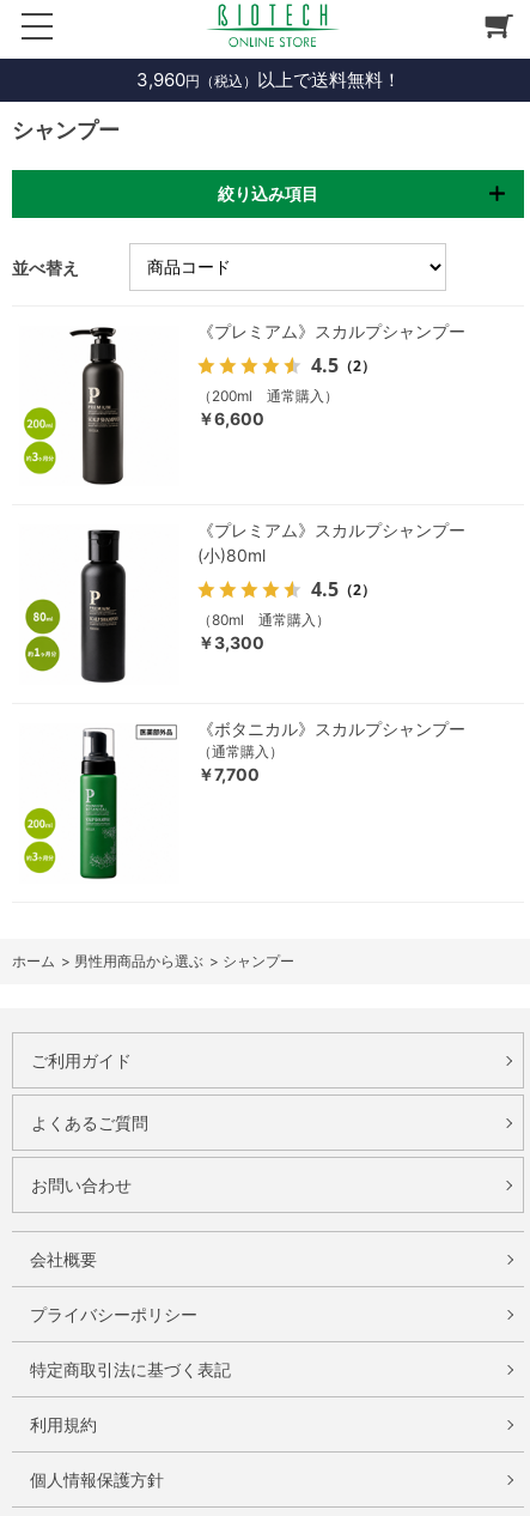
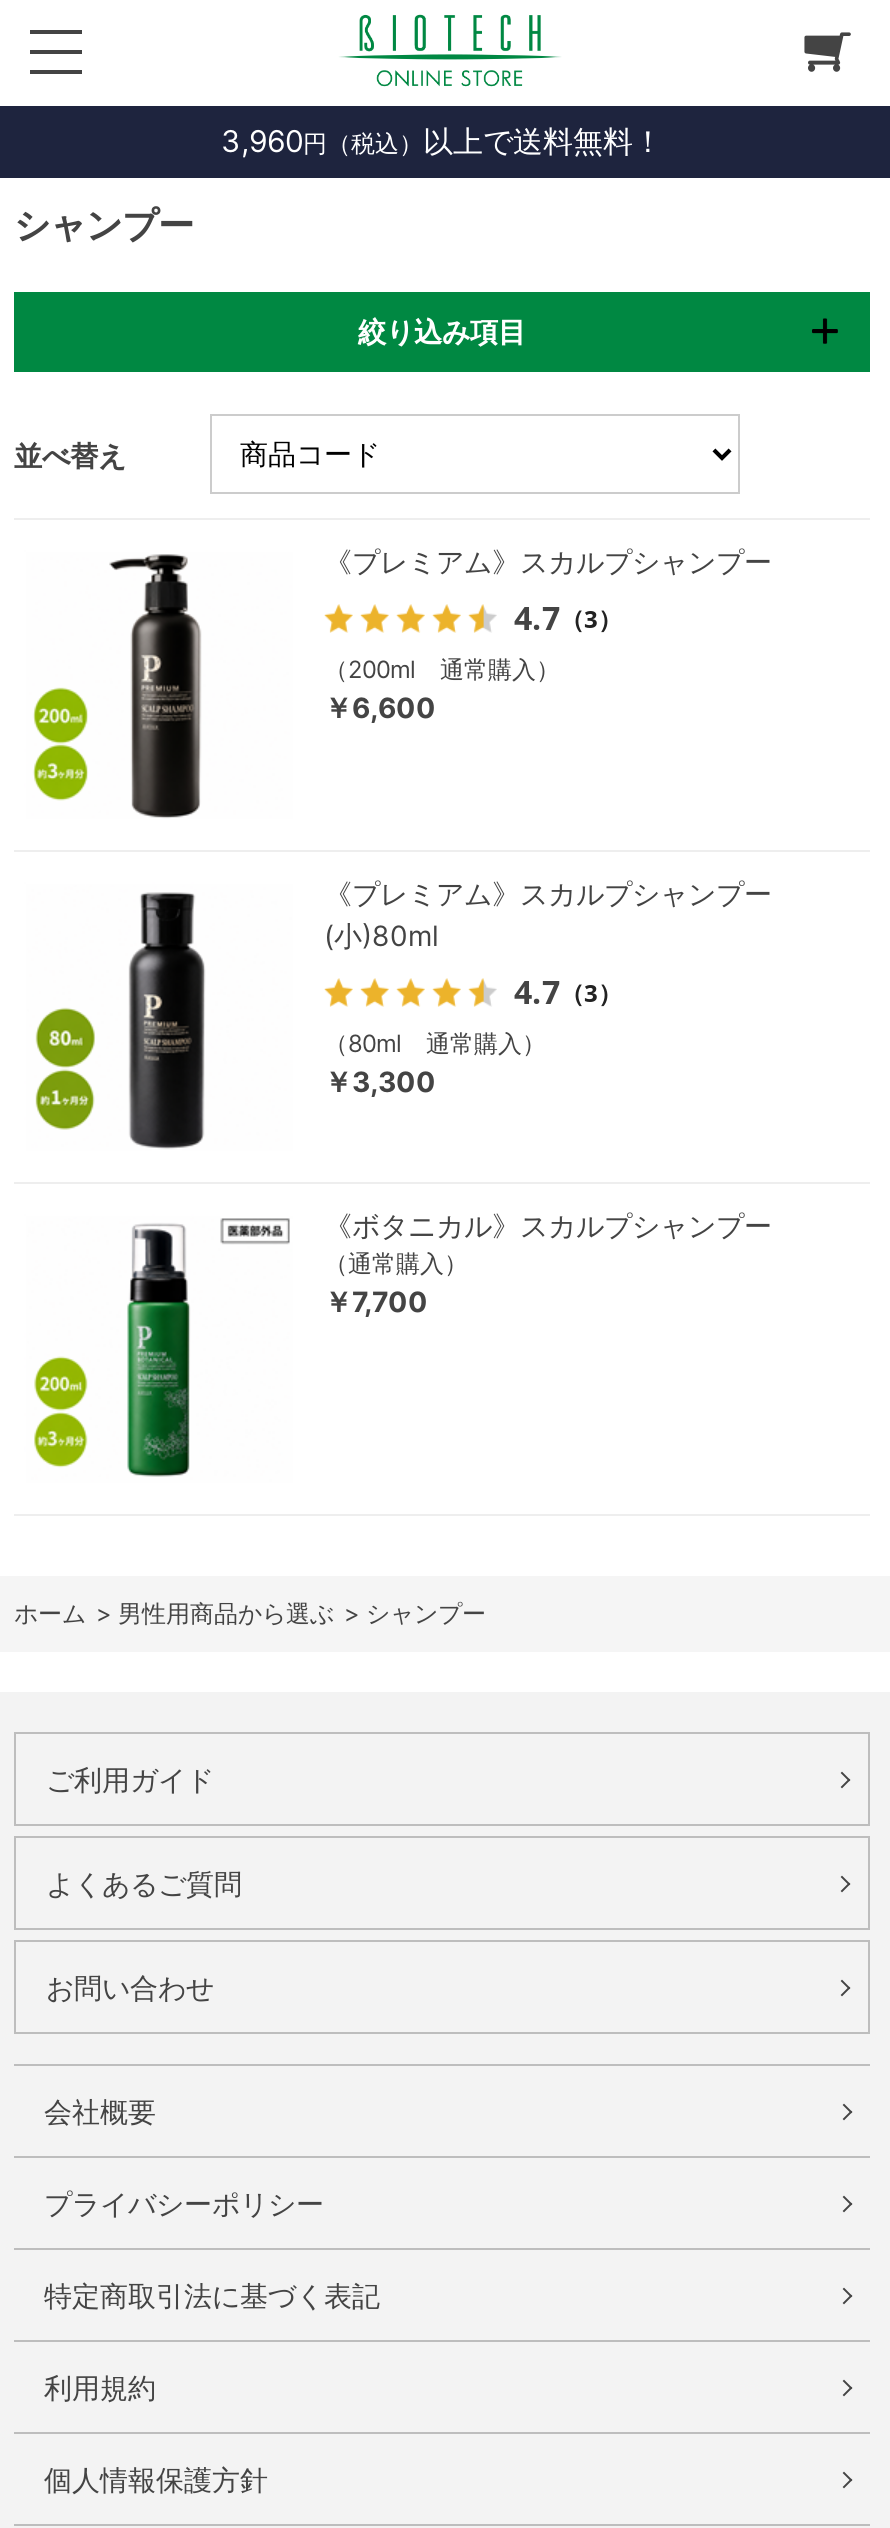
[311,351,376,378] 4.5（2） -> [514,595,622,639] 4.7（3）
[311,575,376,602] 4.5（2） -> [514,969,622,1013] 4.7（3）

